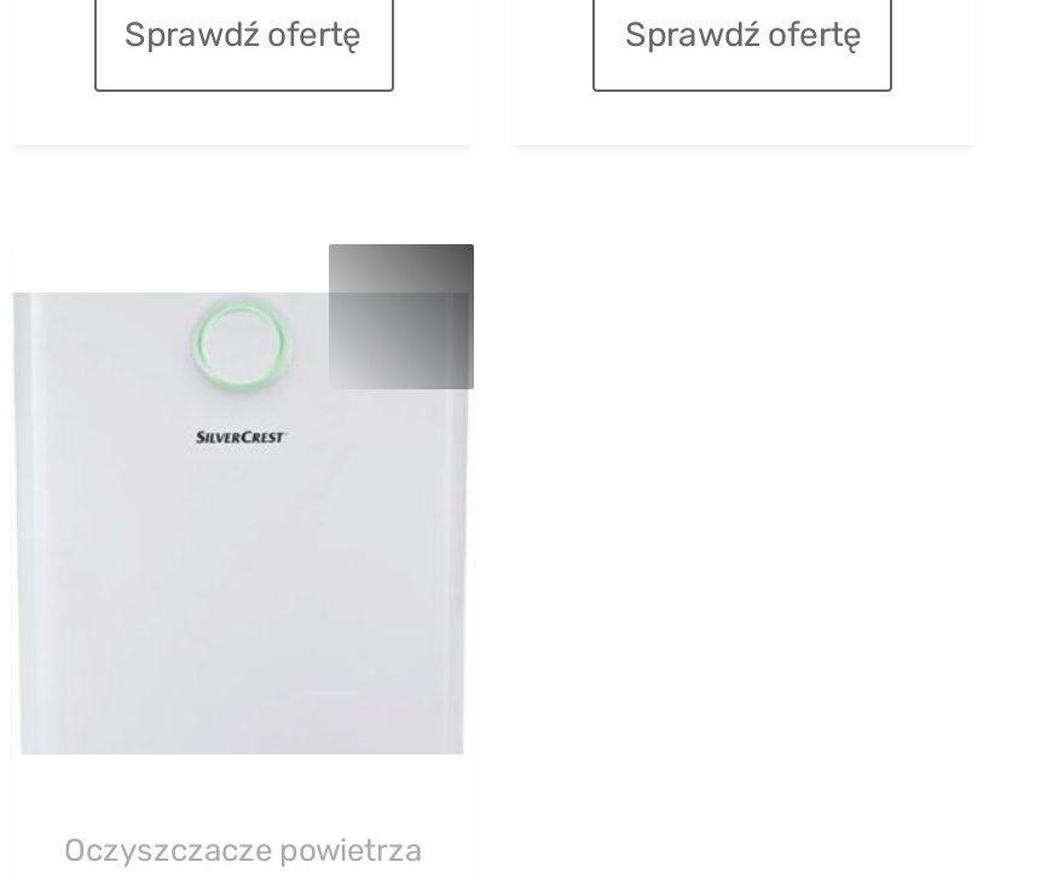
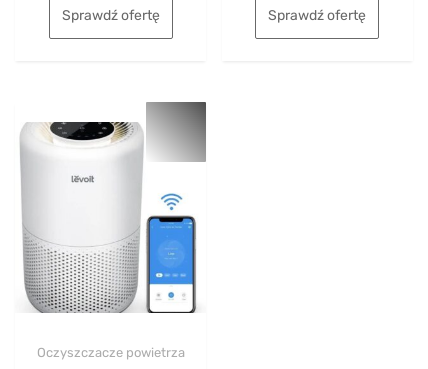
[12,293,469,754] [image] -> [17,121,202,314] [image]

